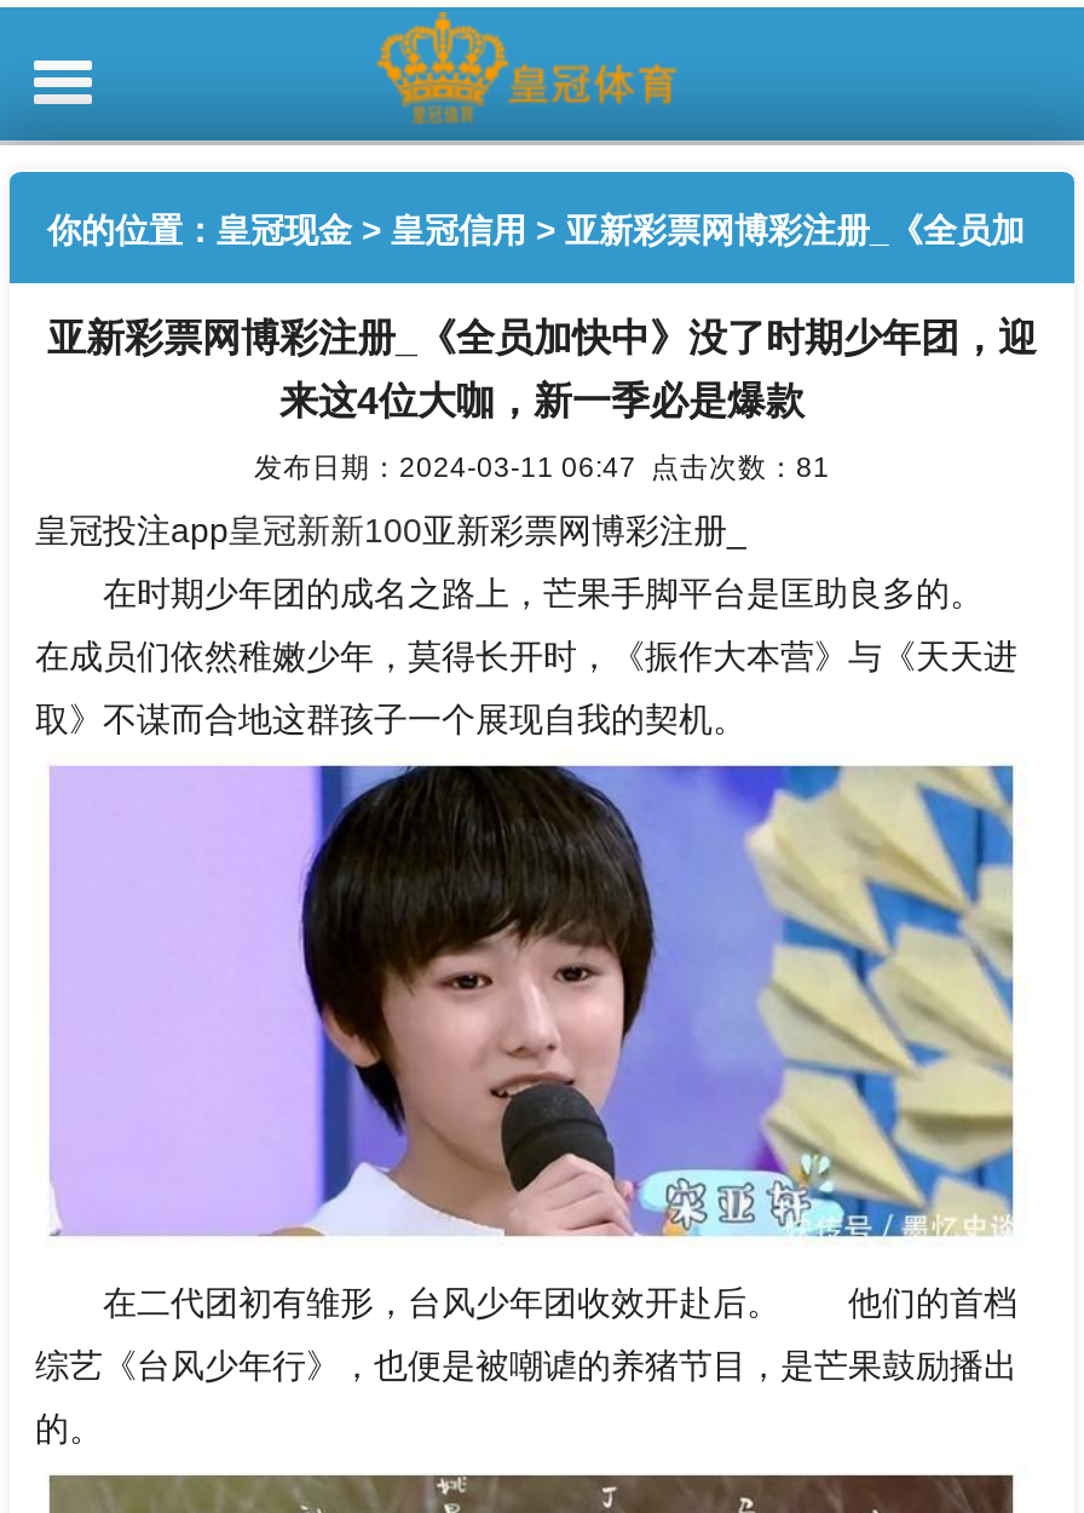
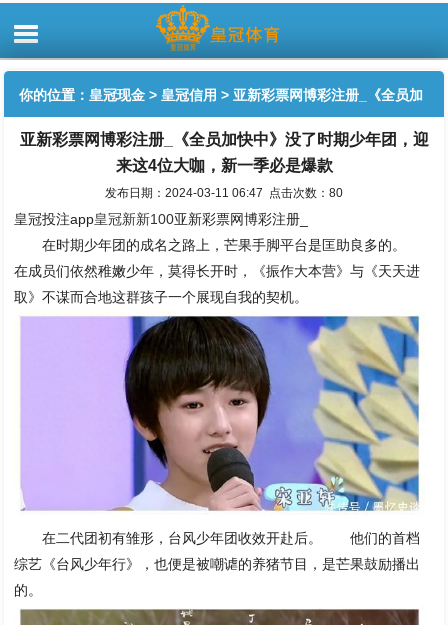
[254,450,830,482] 发布日期：2024-03-11 06:47 点击次数：81 -> [105,186,343,199] 发布日期：2024-03-11 06:47 点击次数：80

